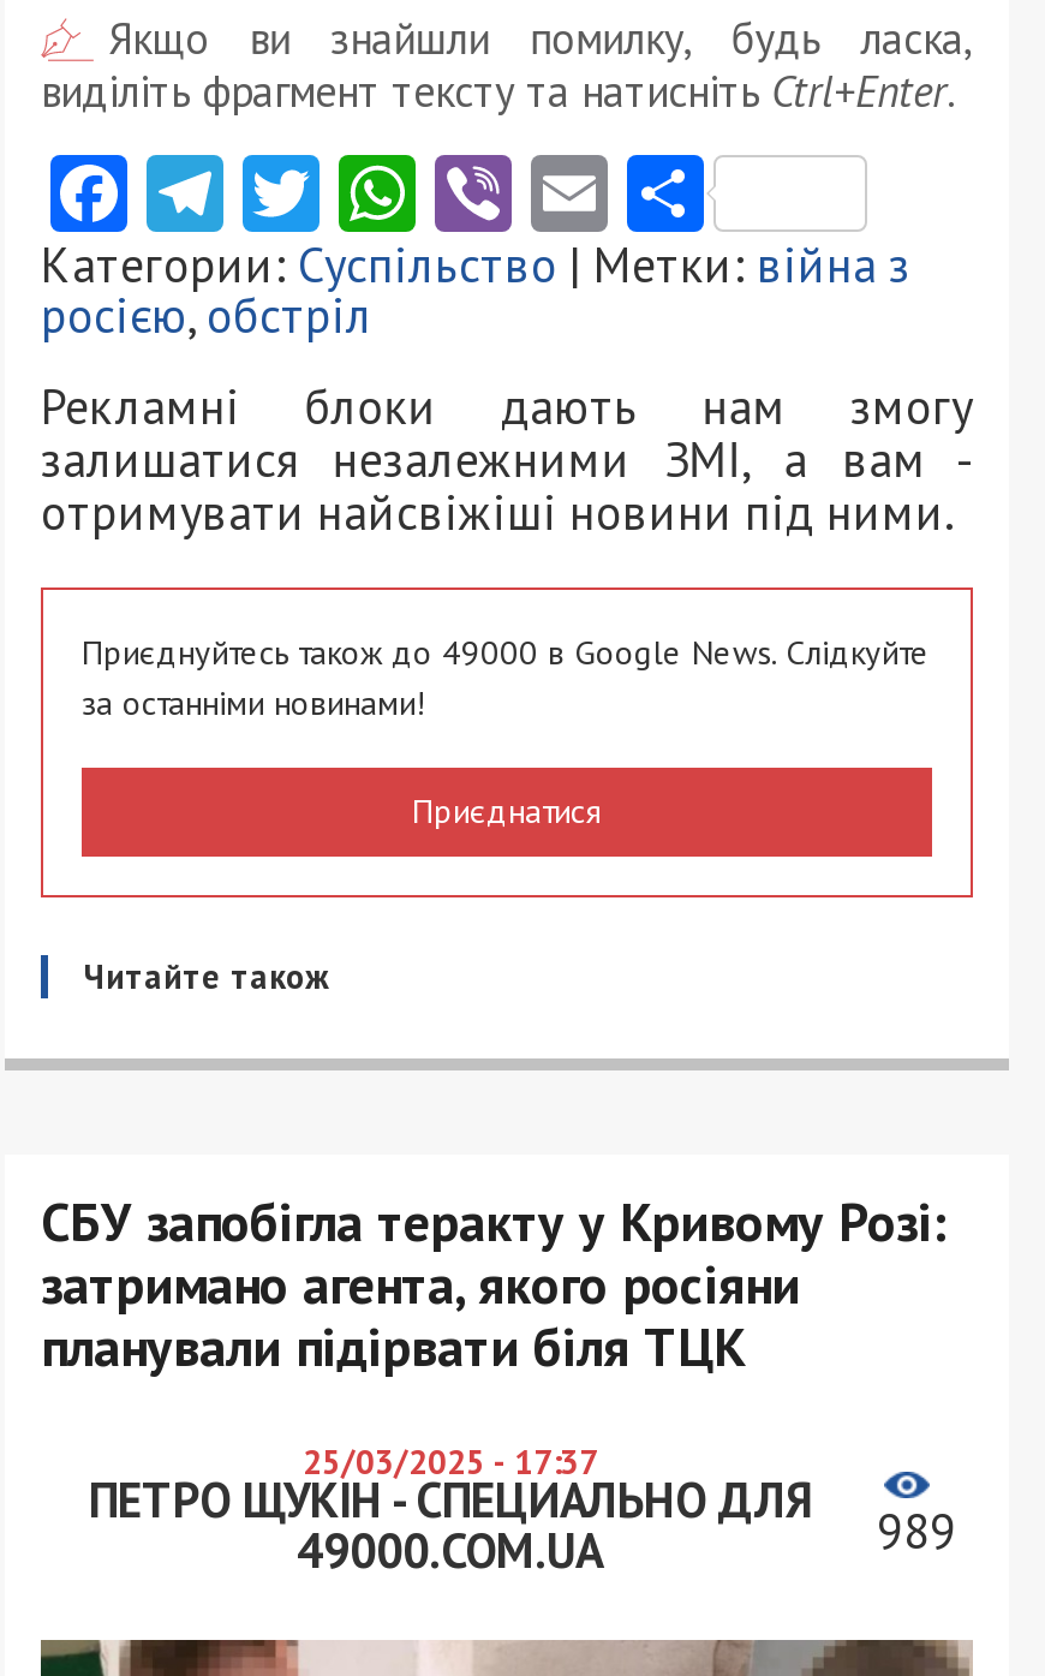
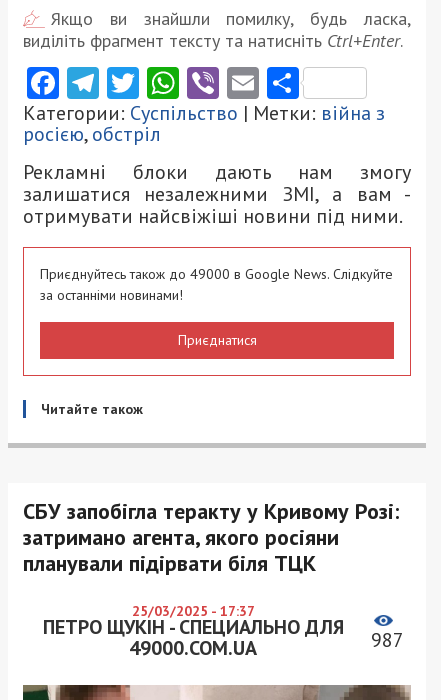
[89,1470,956,1564] ПЕТРО ЩУКІН - СПЕЦИАЛЬНО ДЛЯ 989 -> [43,614,404,653] ПЕТРО ЩУКІН - СПЕЦИАЛЬНО ДЛЯ 987

